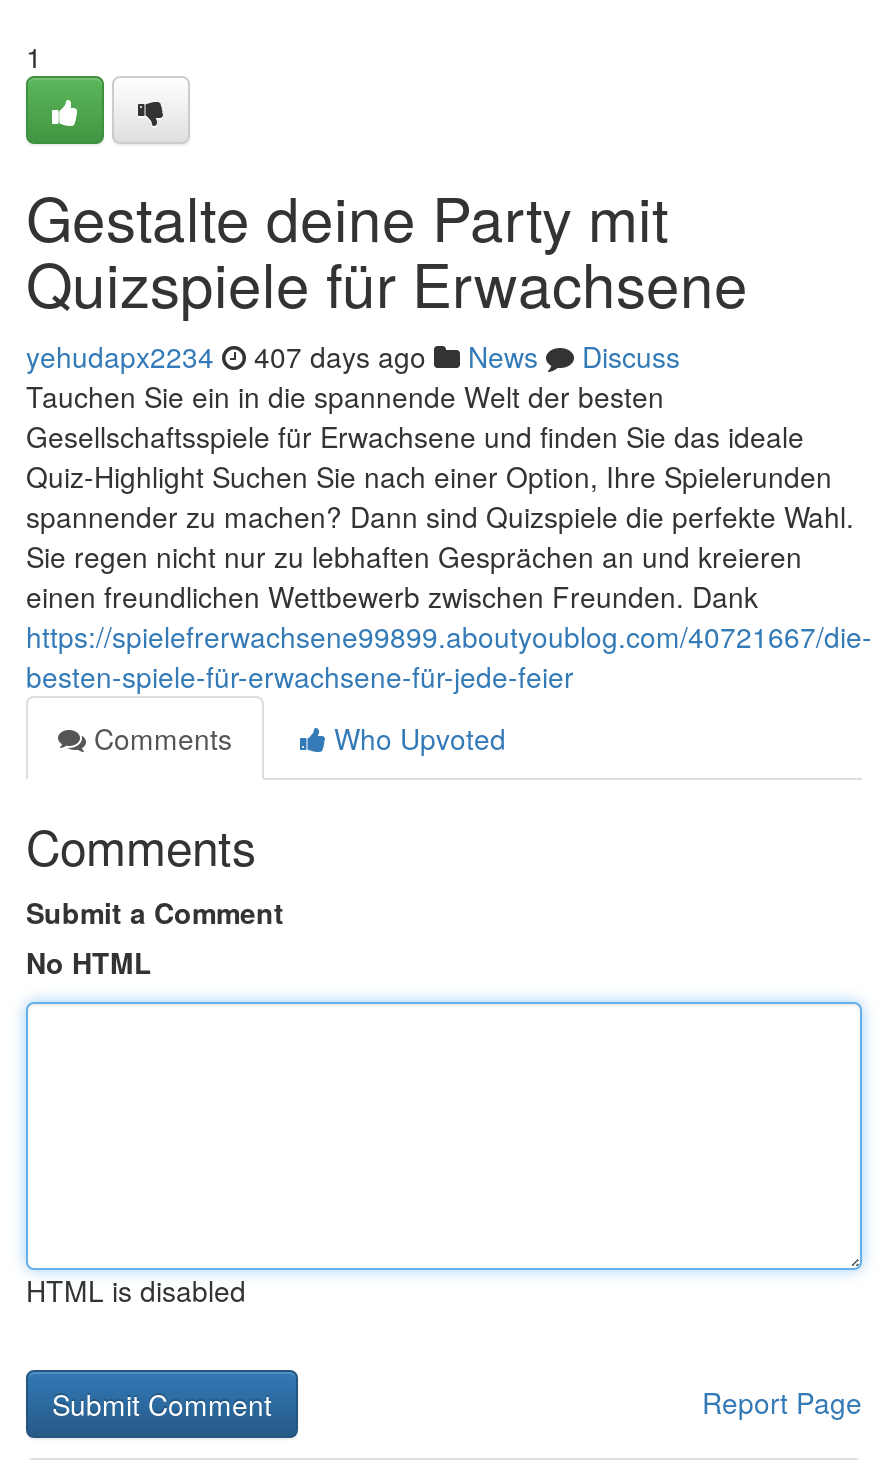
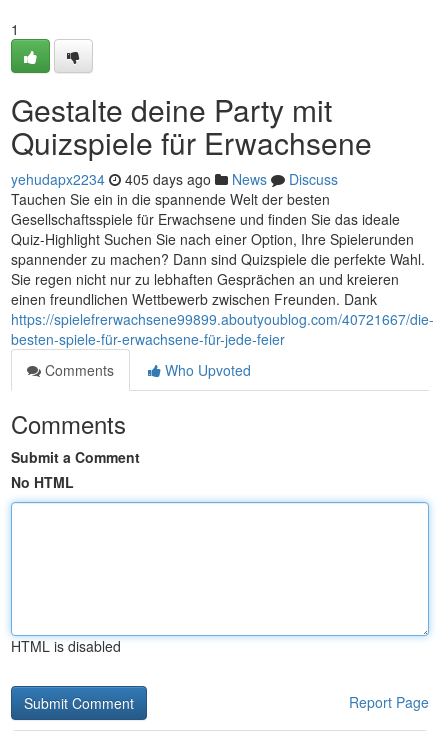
[26,336,680,376] yehudapx2234 407 days ago News Discuss -> [11,169,338,189] yehudapx2234 405 days ago News Discuss

